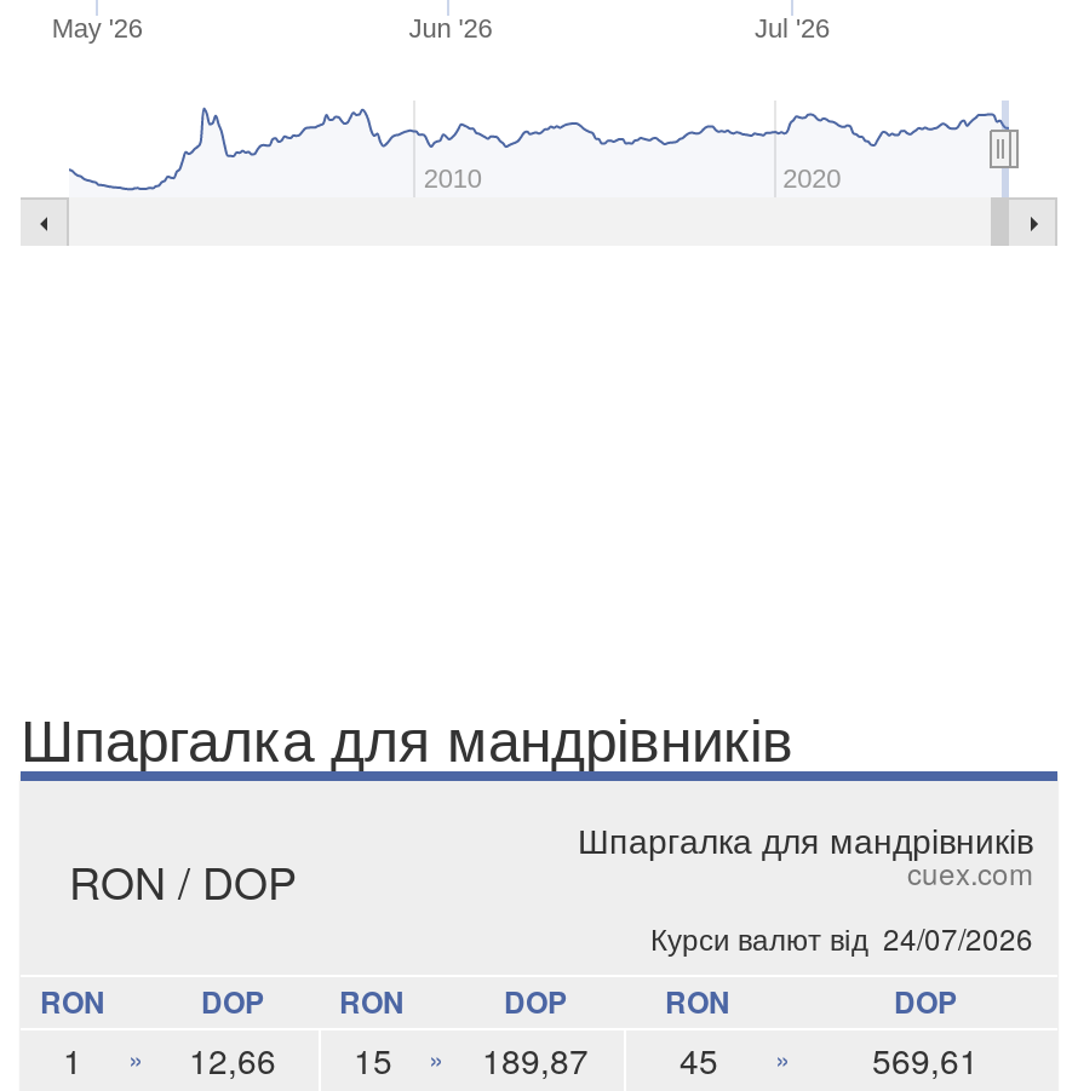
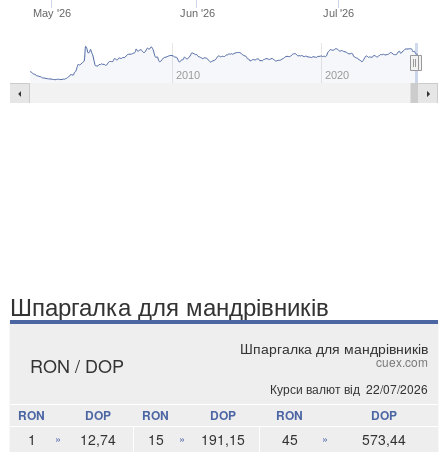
[650,917,1033,958] Курси валют від 24/07/2026 -> [270,380,428,397] Курси валют від 22/07/2026
[189,1035,276,1084] 12,66 -> [79,429,115,449] 12,74
[482,1035,589,1084] 189,87 -> [200,429,244,449] 191,15
[872,1035,979,1084] 569,61 -> [361,429,405,449] 573,44

